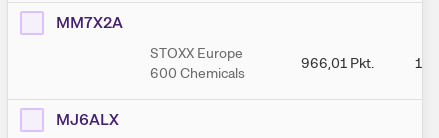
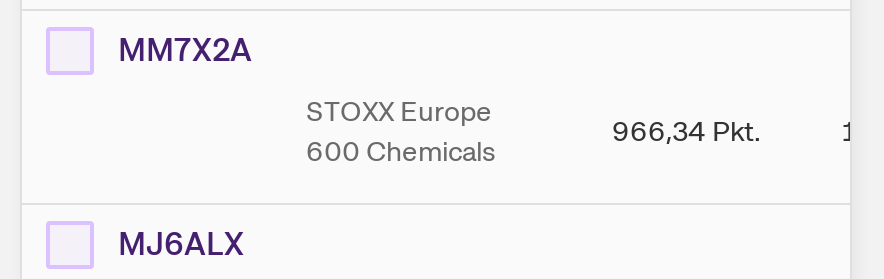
[301,54,374,72] 966,01 Pkt. -> [612,113,760,149] 966,34 Pkt.

